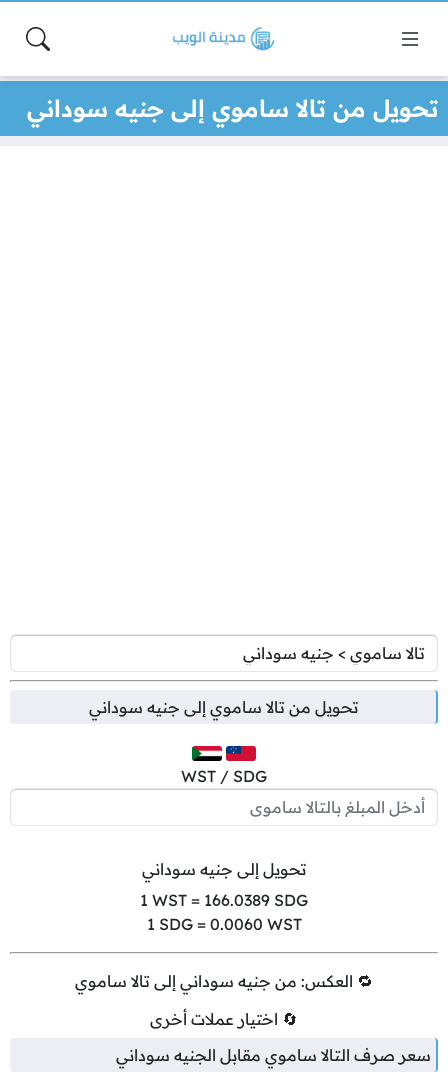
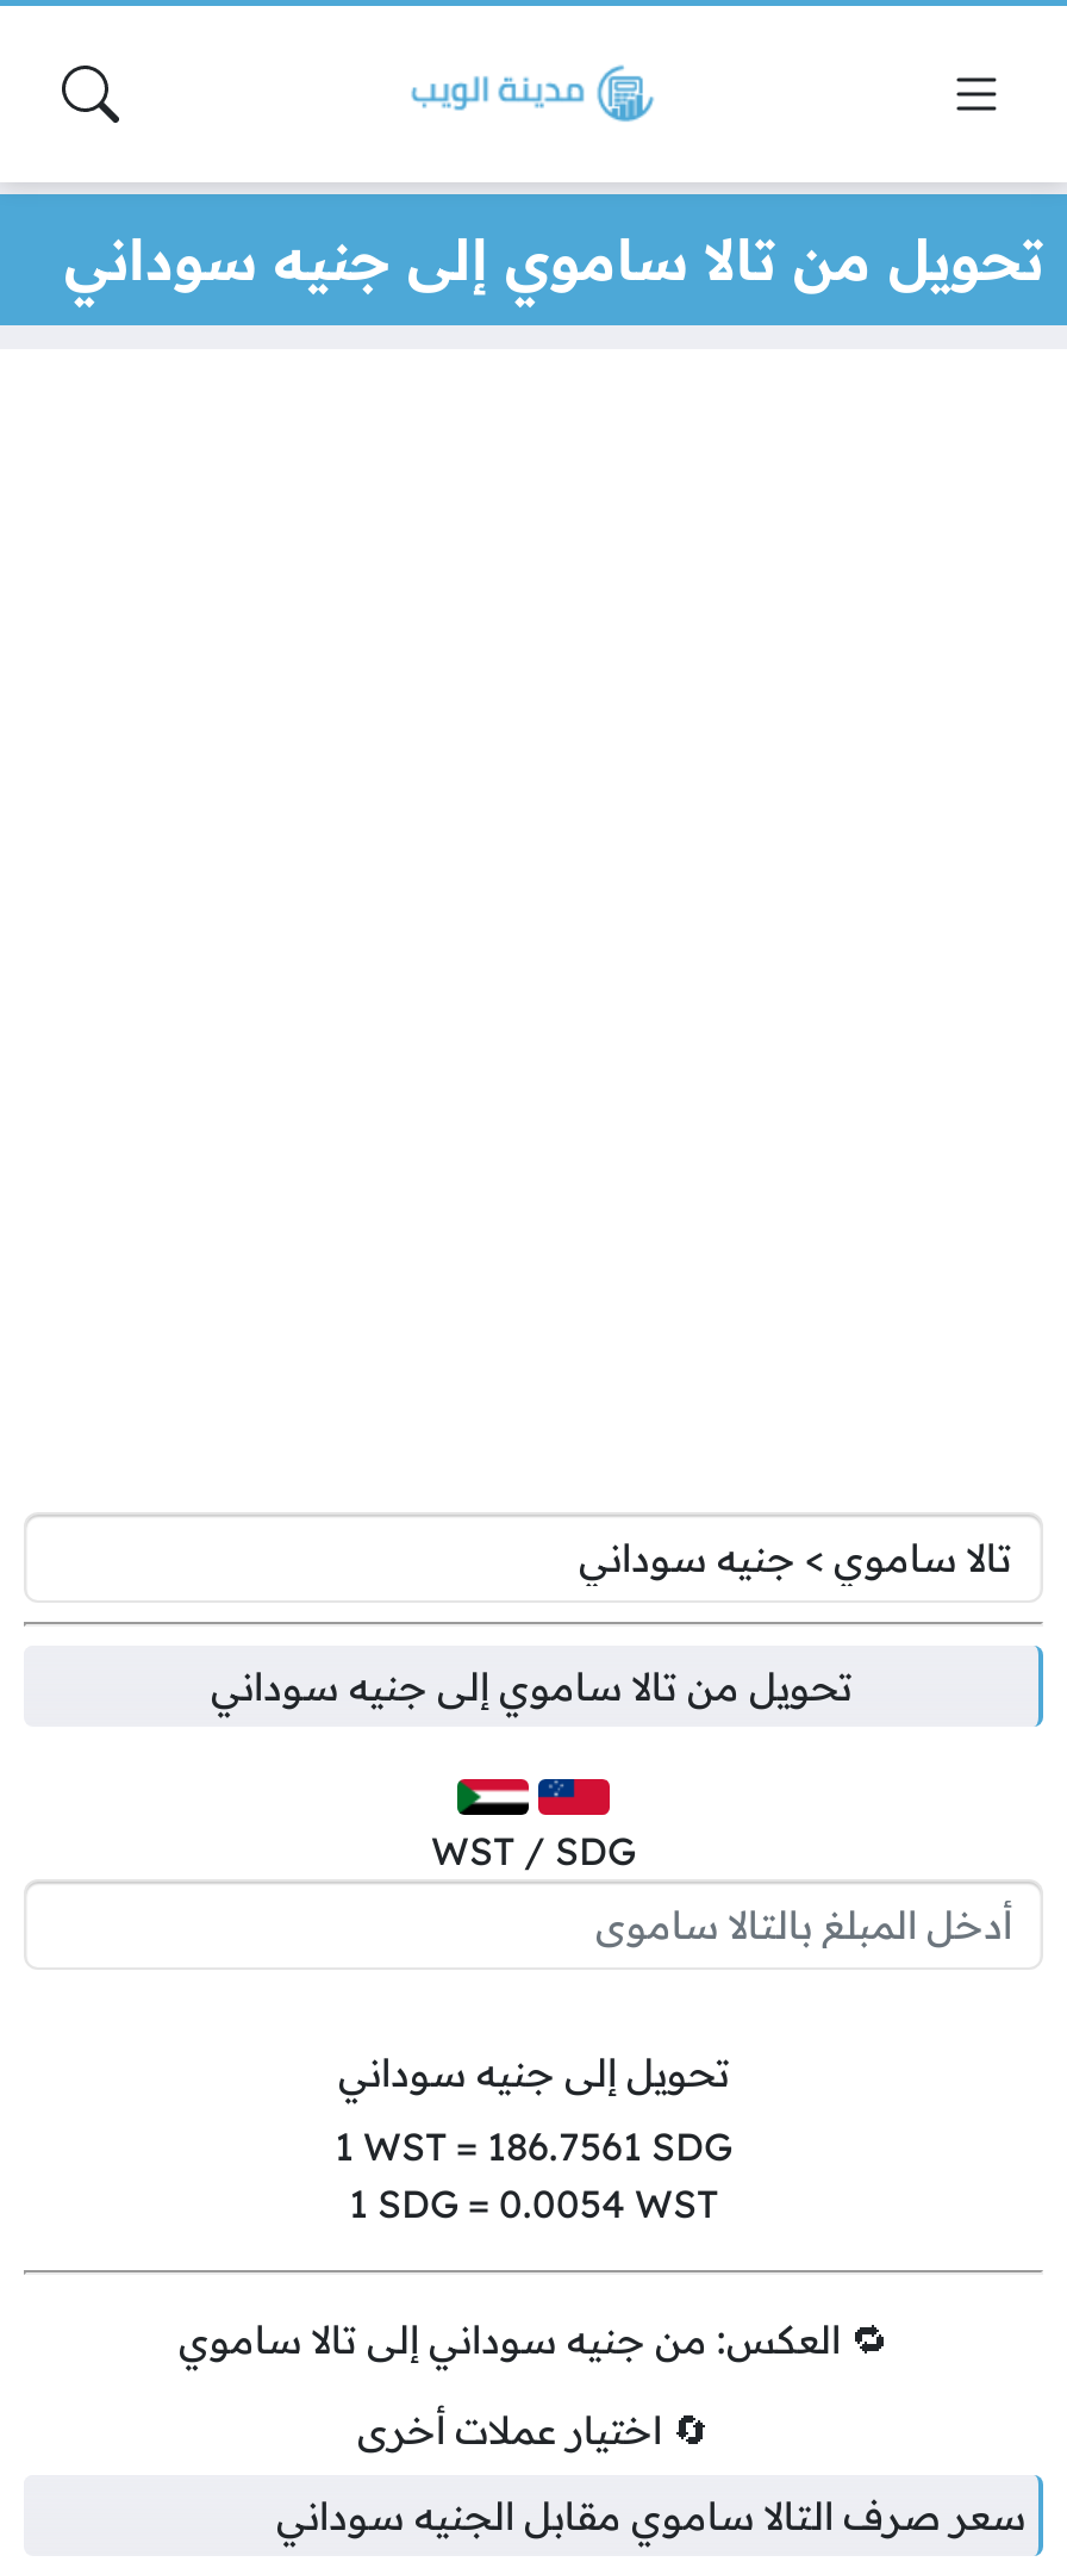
[140,890,308,910] 1 WST = 166.0389 SDG -> [335,2123,732,2170] 1 WST = 186.7561 SDG
[146,914,301,934] 1 SDG = 0.0060 WST -> [349,2180,718,2227] 1 SDG = 0.0054 WST

